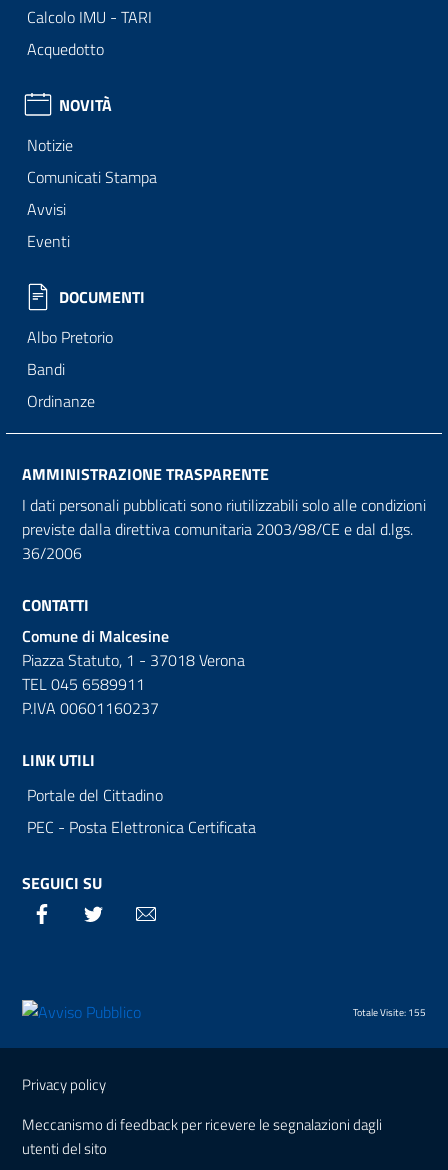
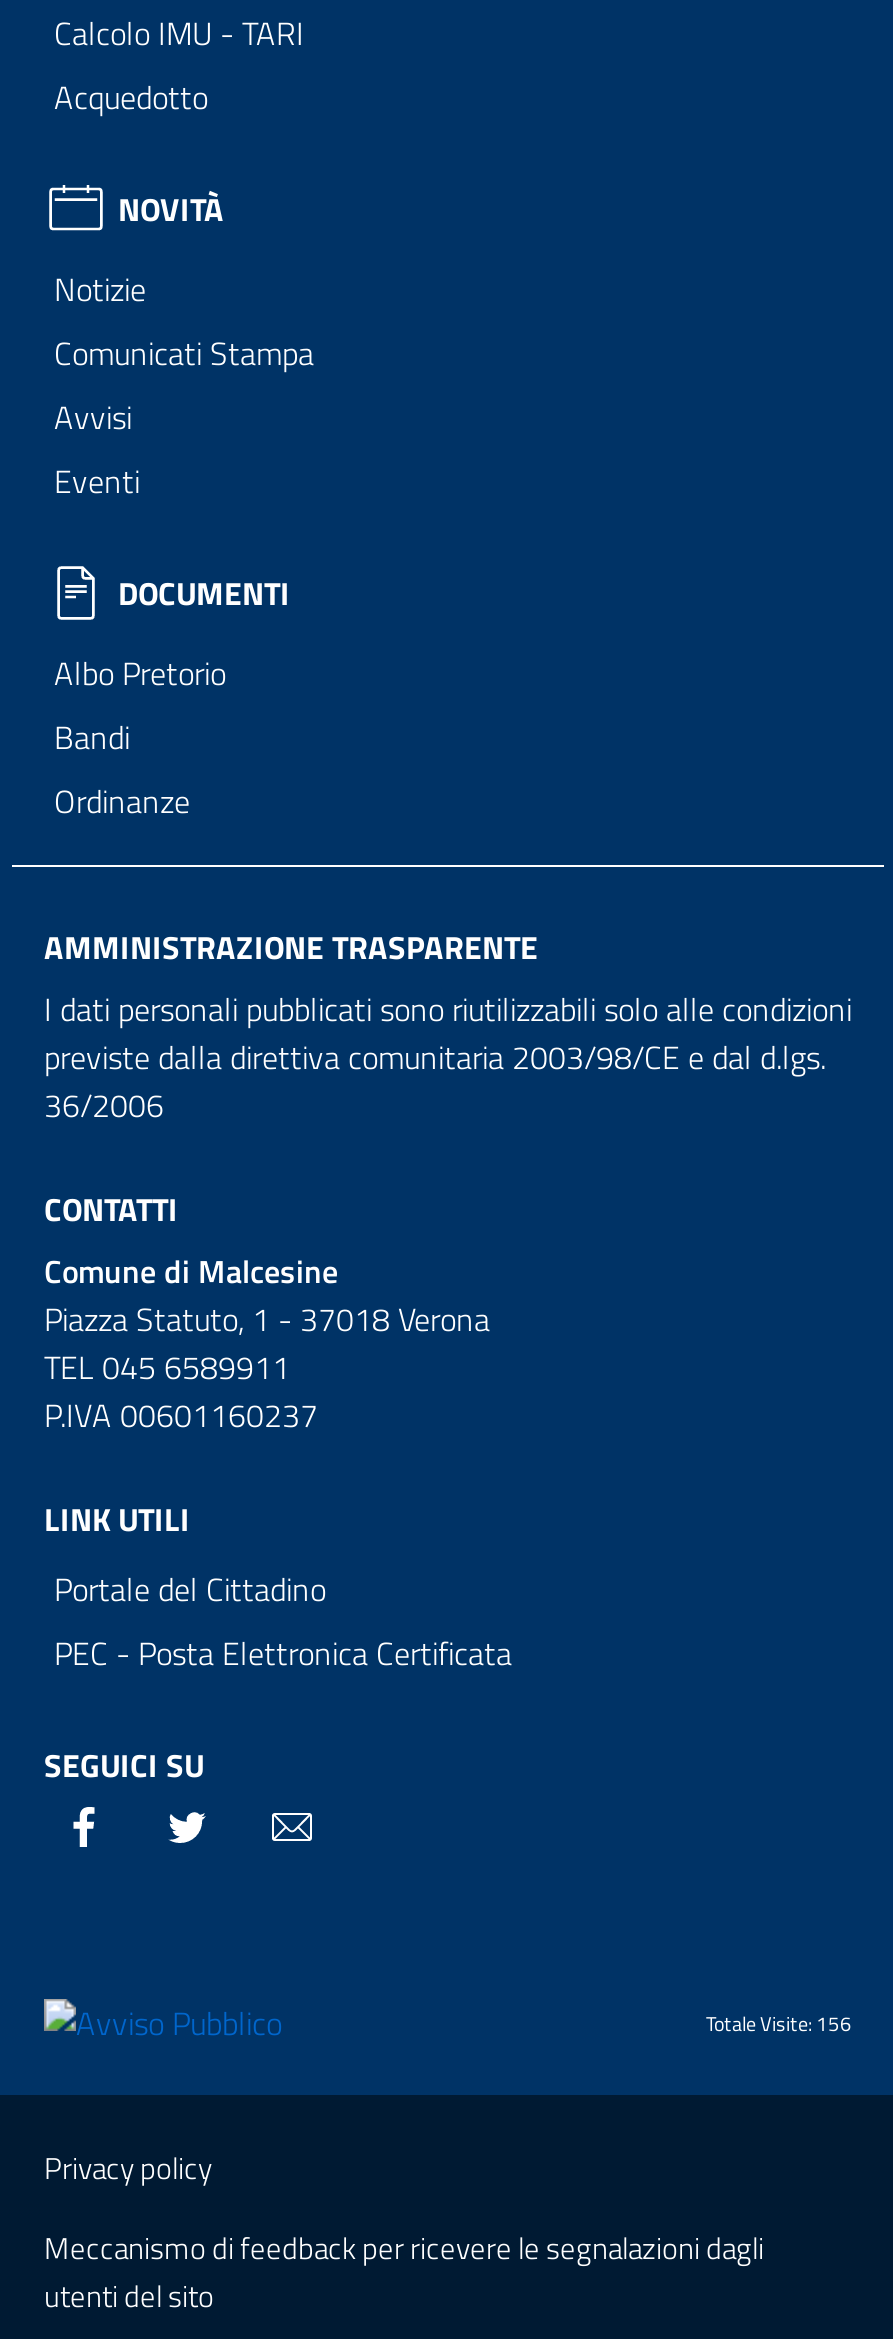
[353,1005,426,1020] Totale Visite: 155 -> [706,2009,852,2039] Totale Visite: 156

